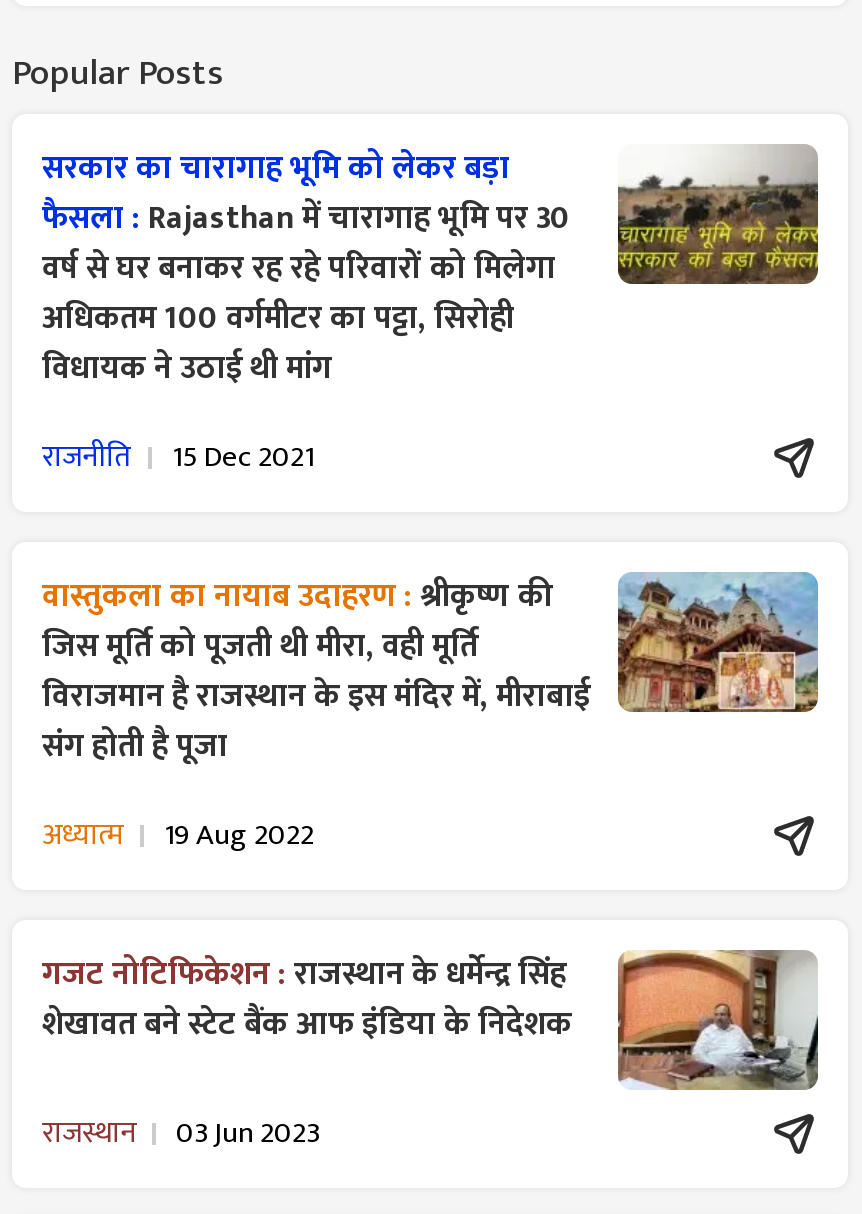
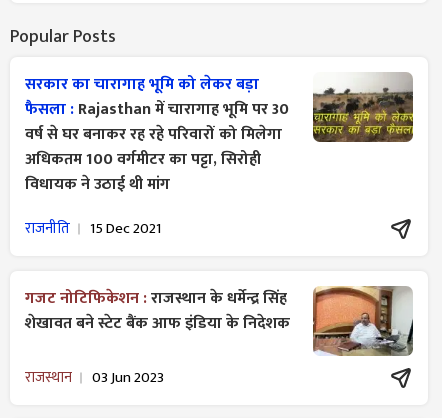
[42,570,818,861] [image] | वास्तुकला का नायाब उदाहरण : श्रीकृष्ण की | जिस मूर्ति को पूजती थी मीरा, वही मूर्ति | विराजमान है राजस्थान के इस मंदिर में, मीराबाई | संग होती है पूजा | अध्यात्म | 19 Aug 2022 -> none

